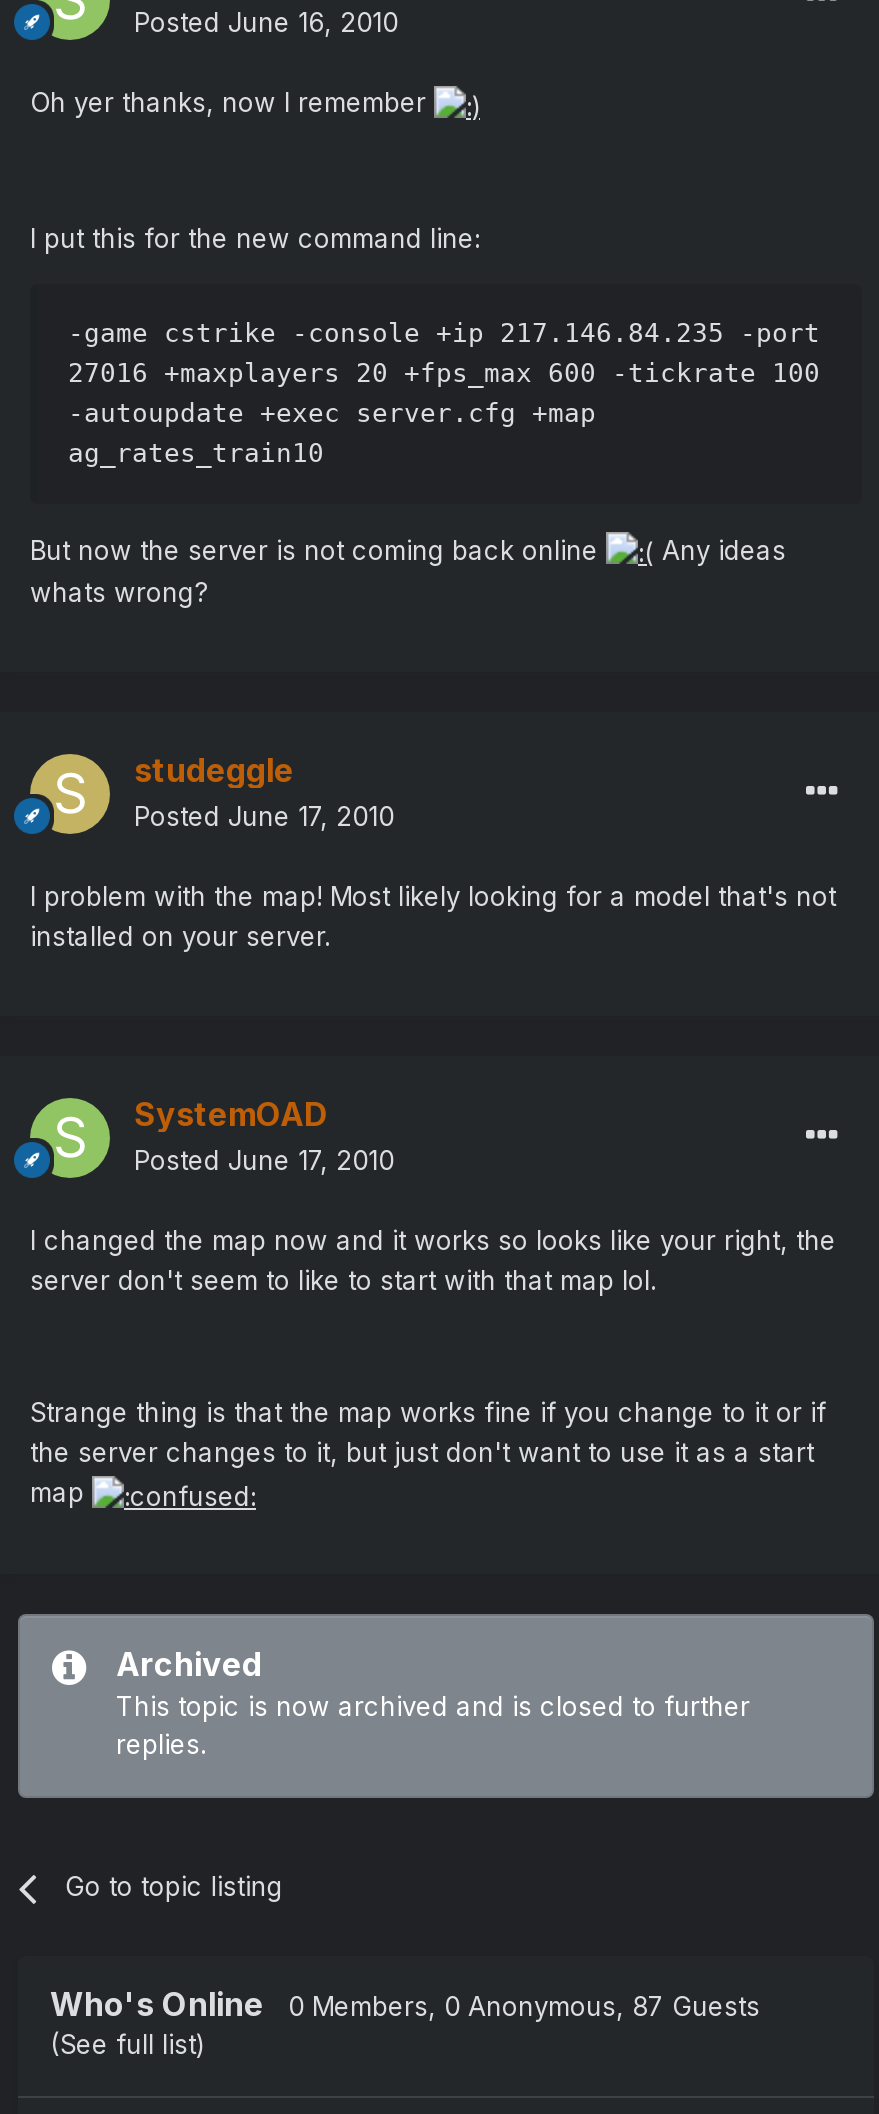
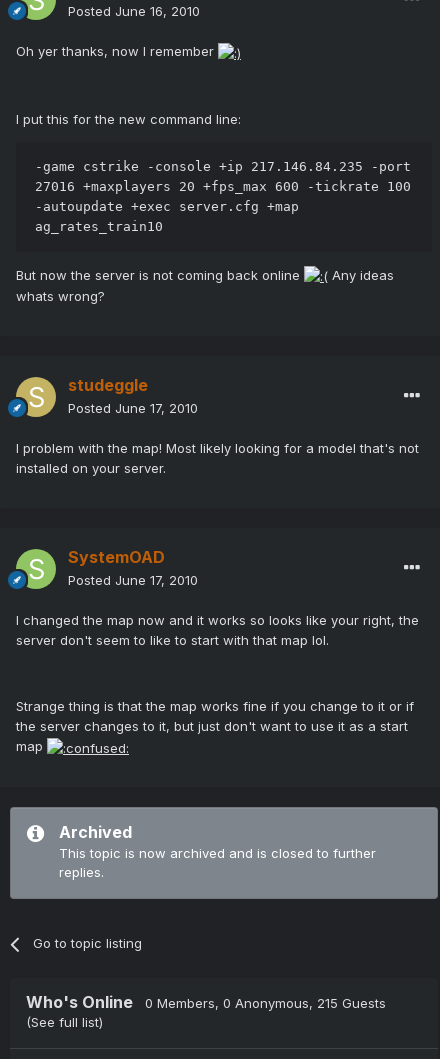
[50,1985,760,2025] Who's Online 0 Members, 0 Anonymous, 87 Guests -> [26,992,386,1012] Who's Online 0 Members, 0 Anonymous, 215 Guests

